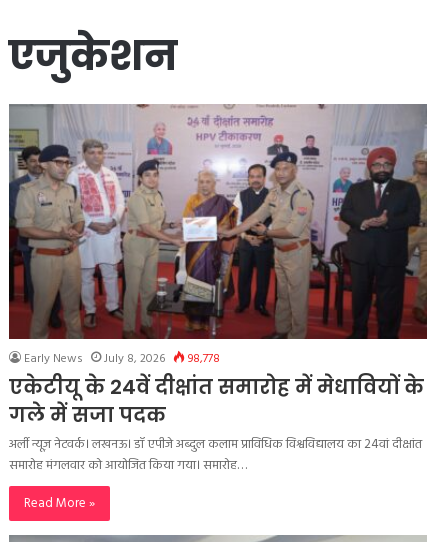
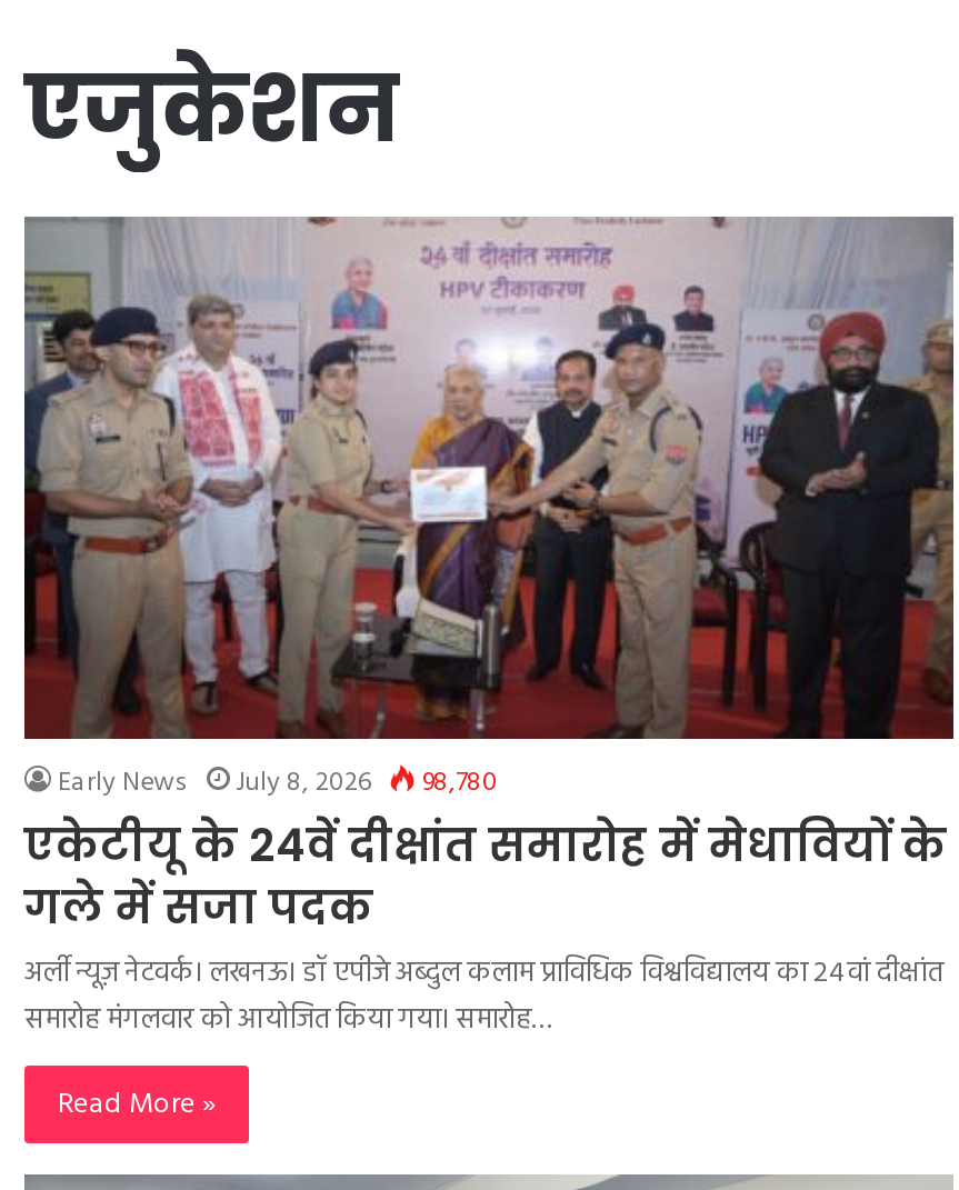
[24,349,220,369] Early News July 8, 2026 98,778 -> [58,762,498,806] Early News July 8, 2026 98,780

